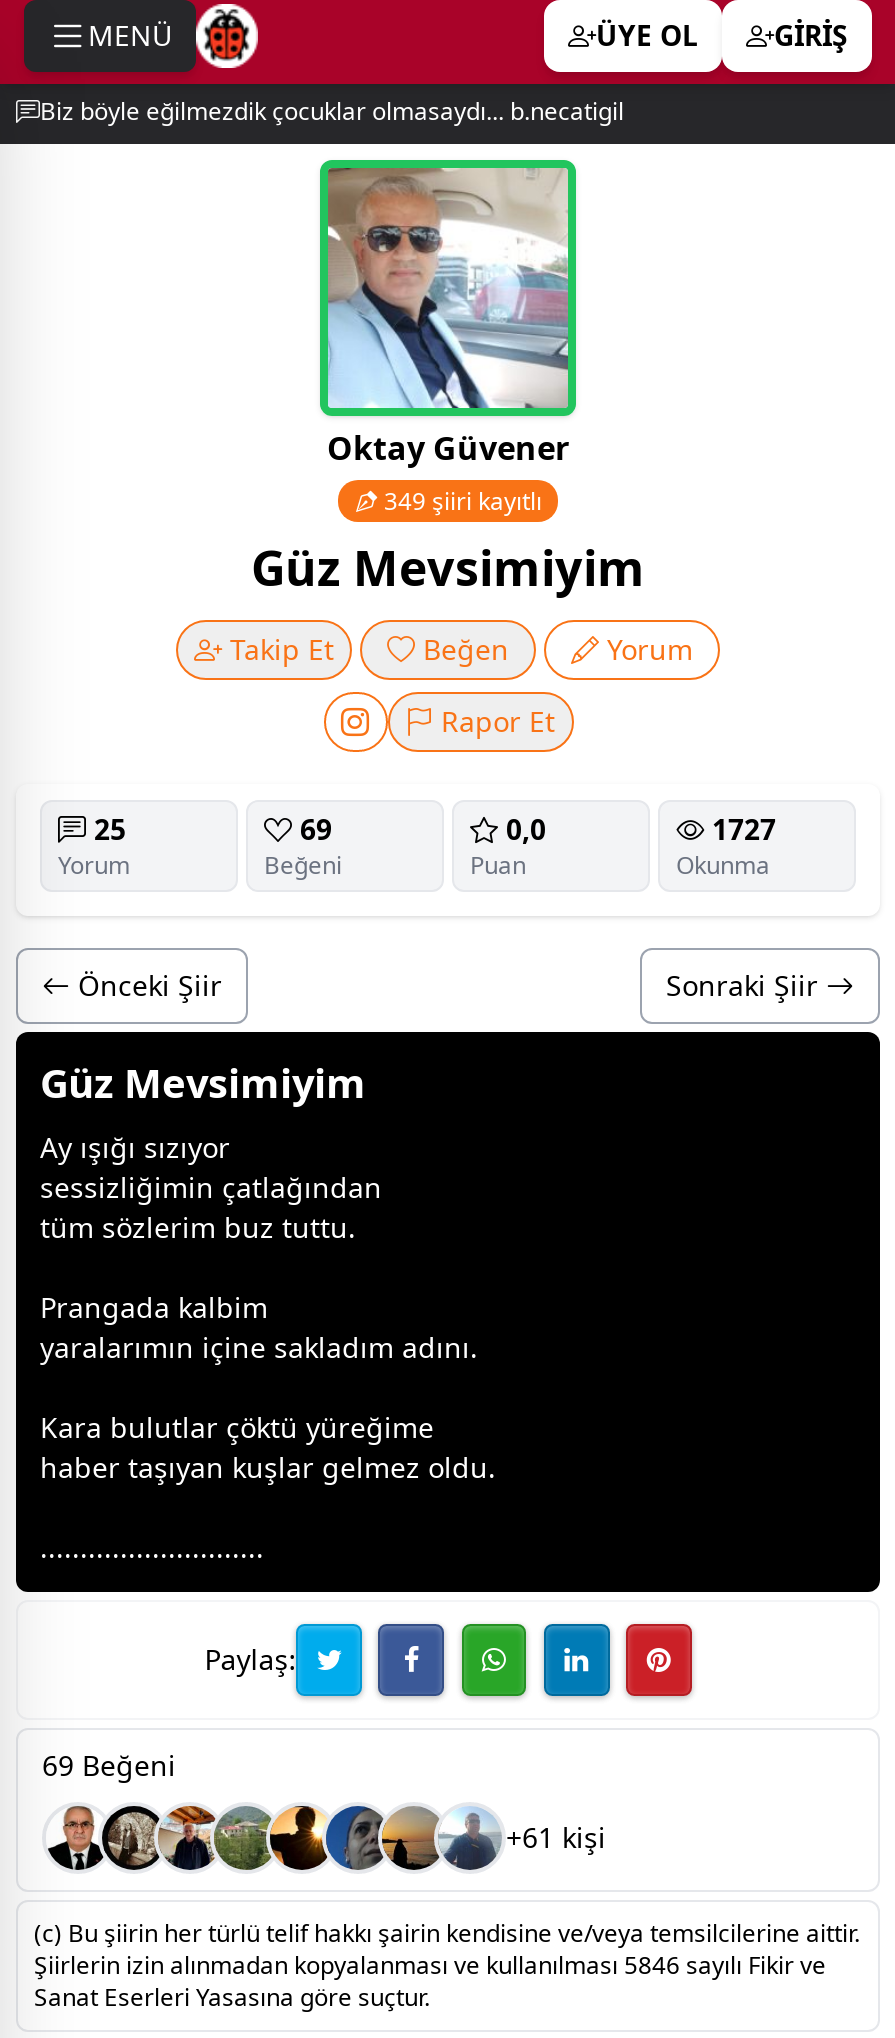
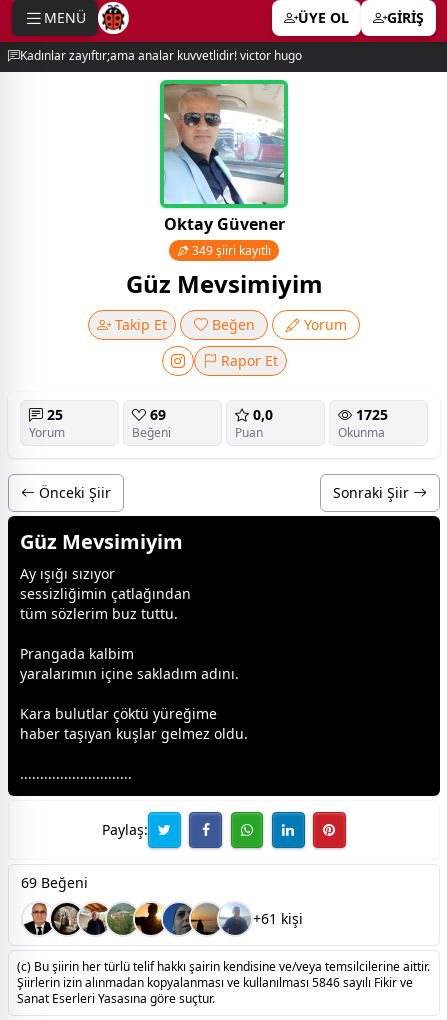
[40,94,624,128] Biz böyle eğilmezdik çocuklar olmasaydı... b.necatigil -> [20,47,302,64] Kadınlar zayıftır;ama analar kuvvetlidir! victor hugo
[704,810,776,848] 1727 -> [352,405,388,424] 1725

